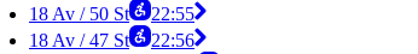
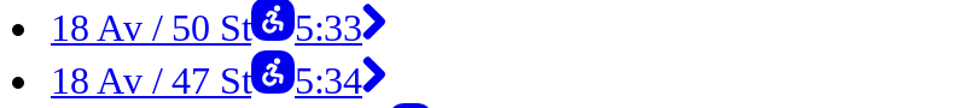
[29,4,195,24] 18 Av / 50 St 22:55 -> [51,8,362,48] 18 Av / 50 St 5:33
[29,30,195,51] 18 Av / 47 St 22:56 -> [51,60,362,101] 18 Av / 47 St 5:34

